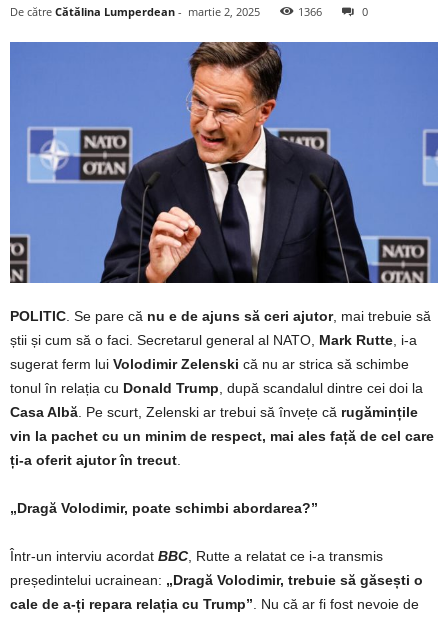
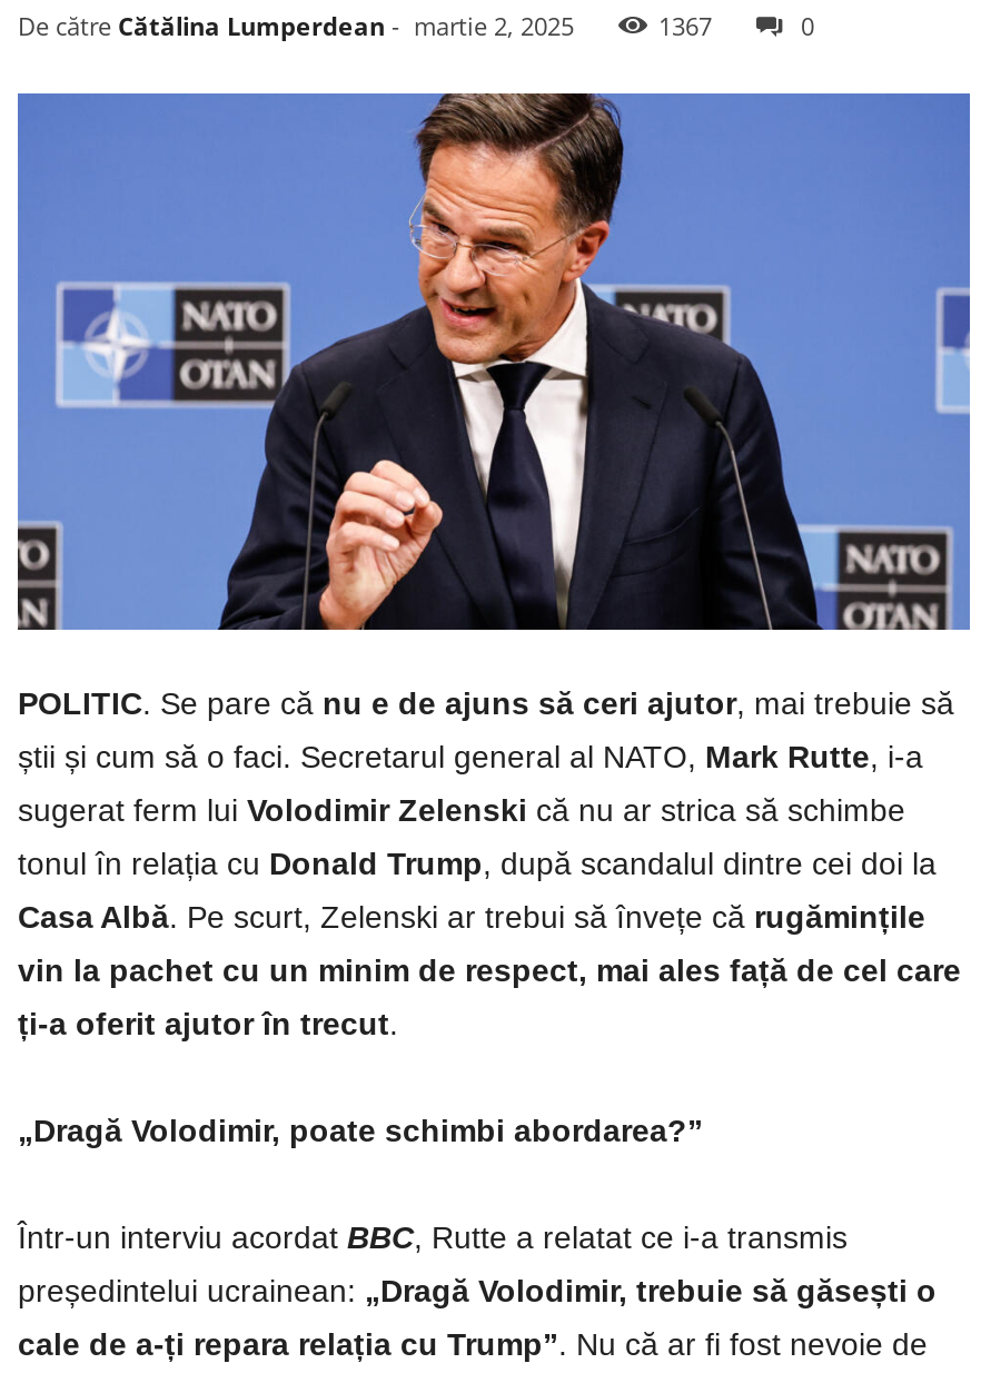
[298,4,322,19] 1366 -> [658,9,712,42] 1367

